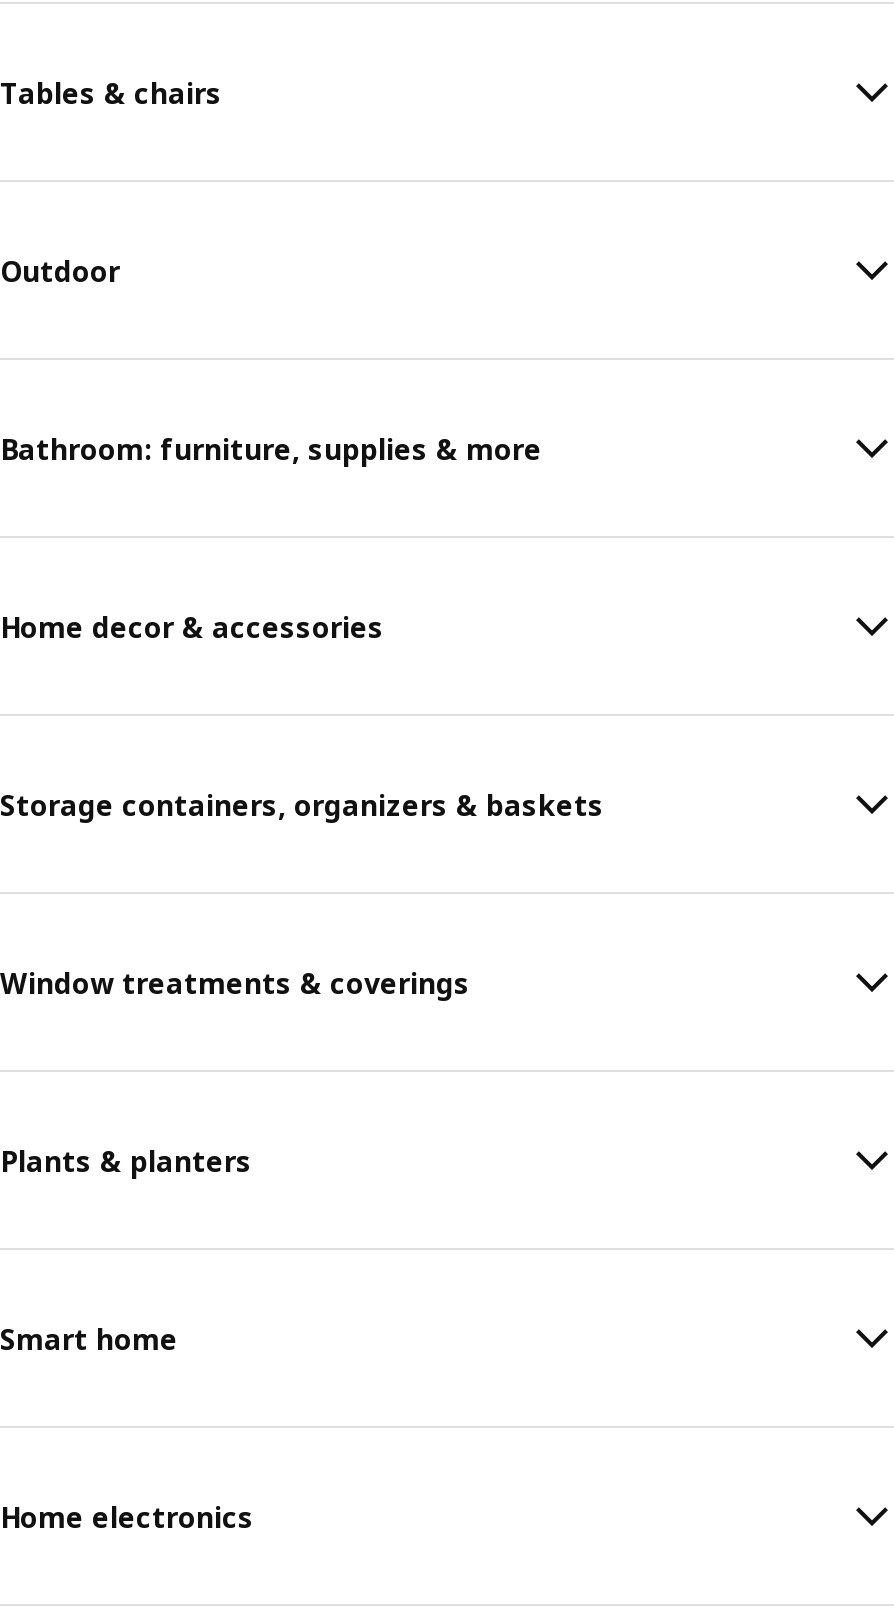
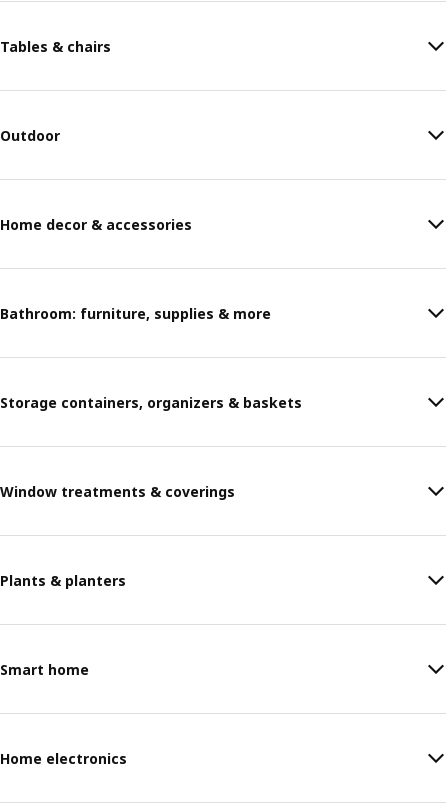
moved [0,429,542,467] -> [0,303,271,322]: Bathroom: furniture, supplies & more
moved [0,607,384,645] -> [0,214,192,233]: Home decor & accessories

